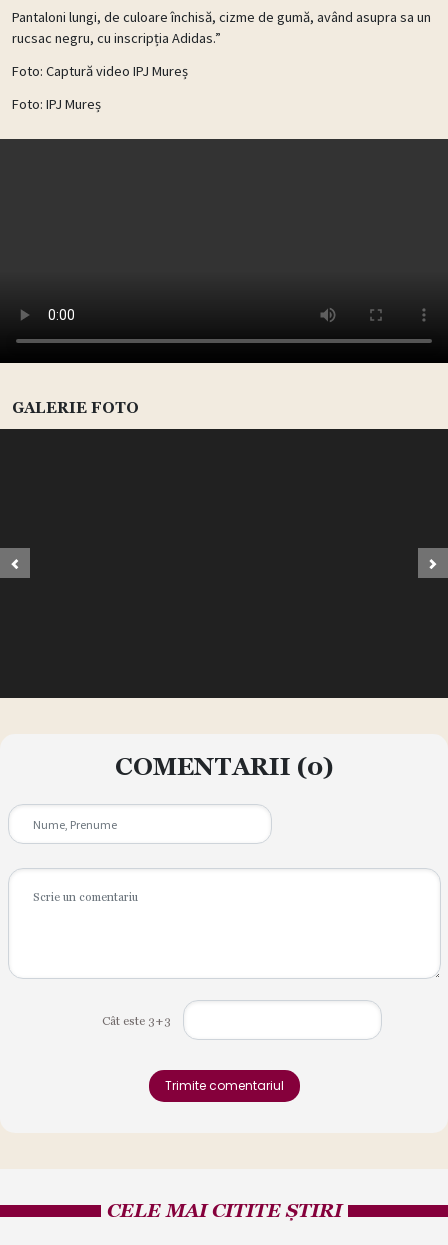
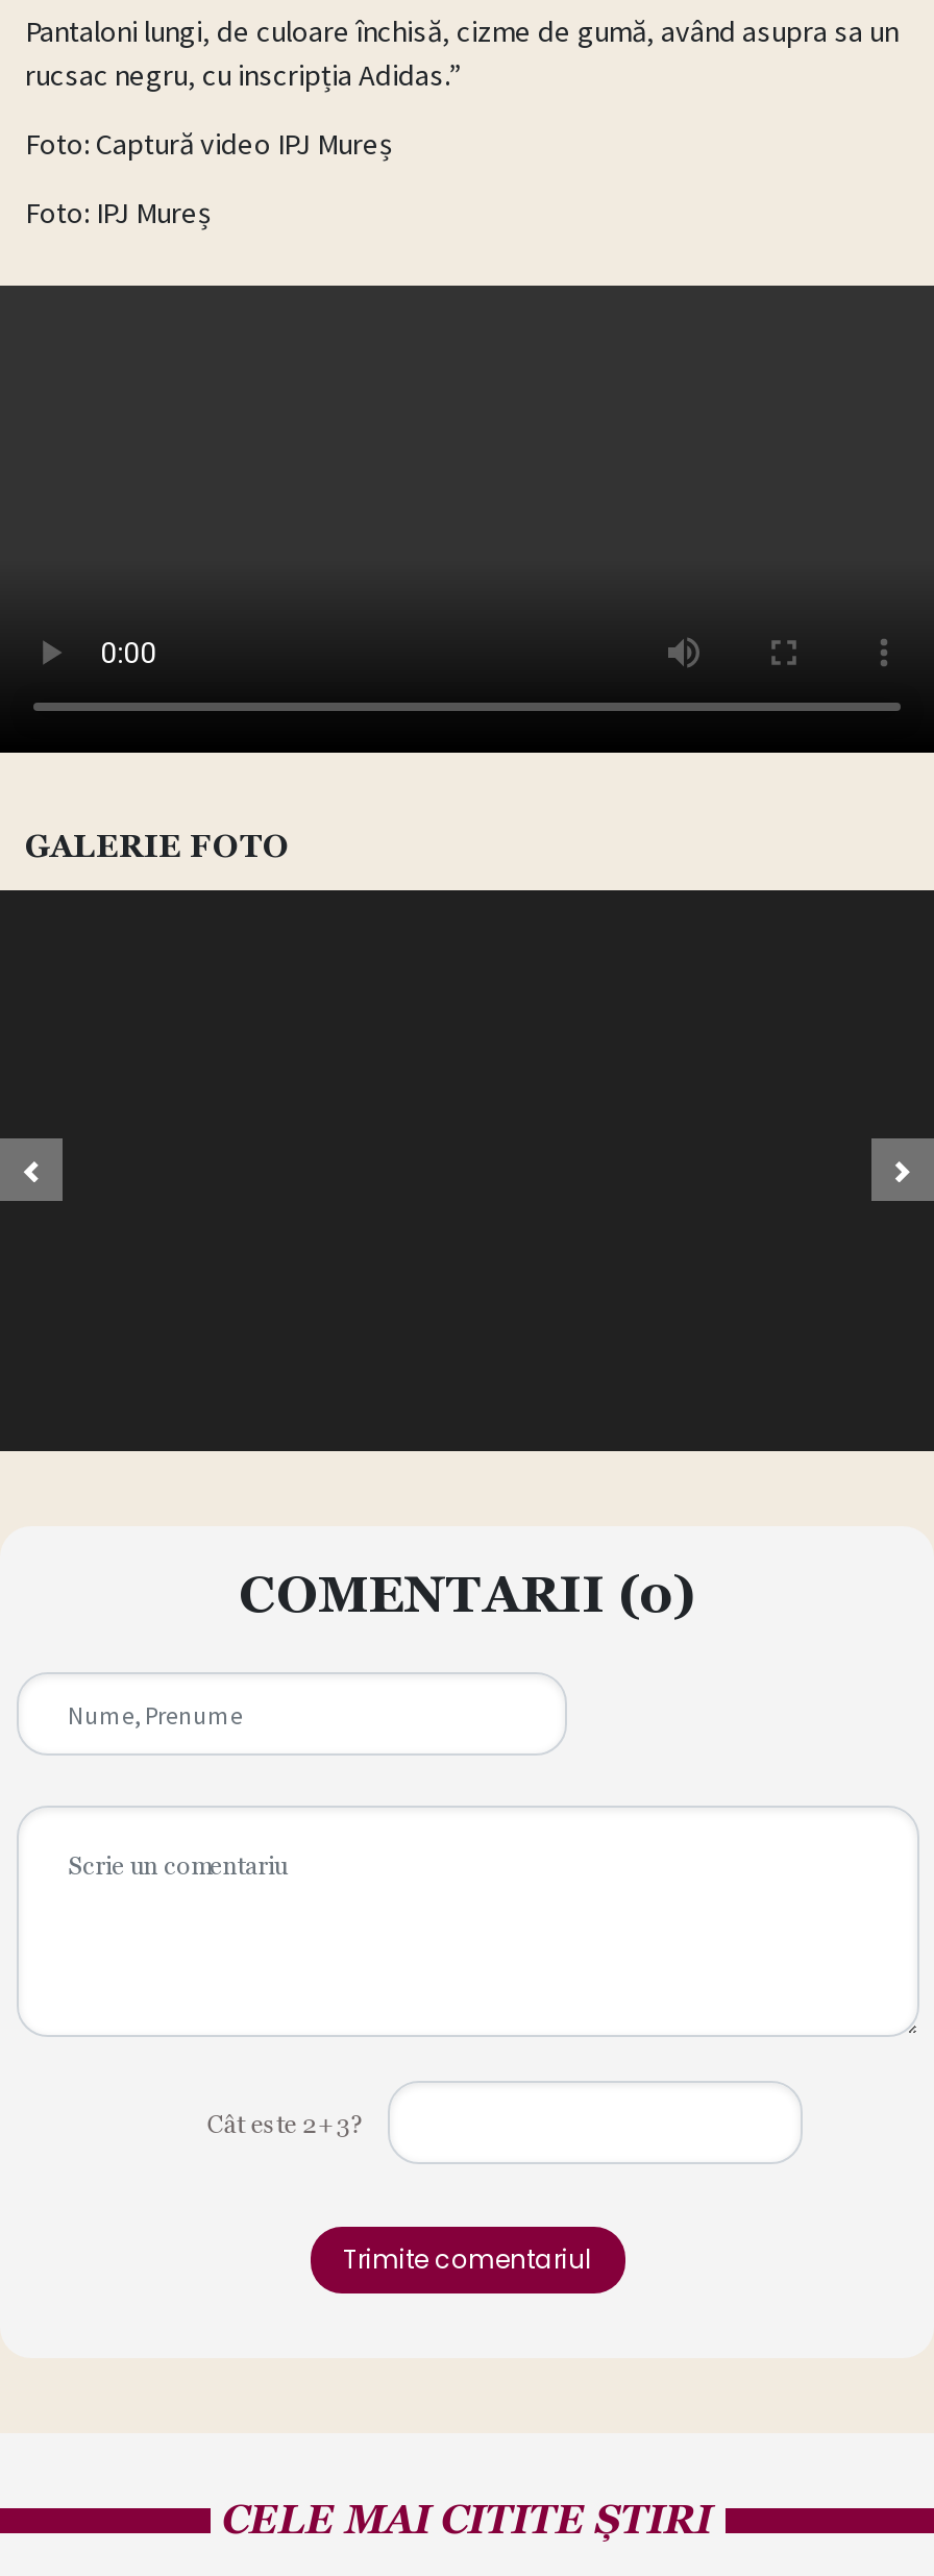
[102,1014,171,1028] Cât este 3+3 -> [207,2111,363,2140] Cât este 2+3?

